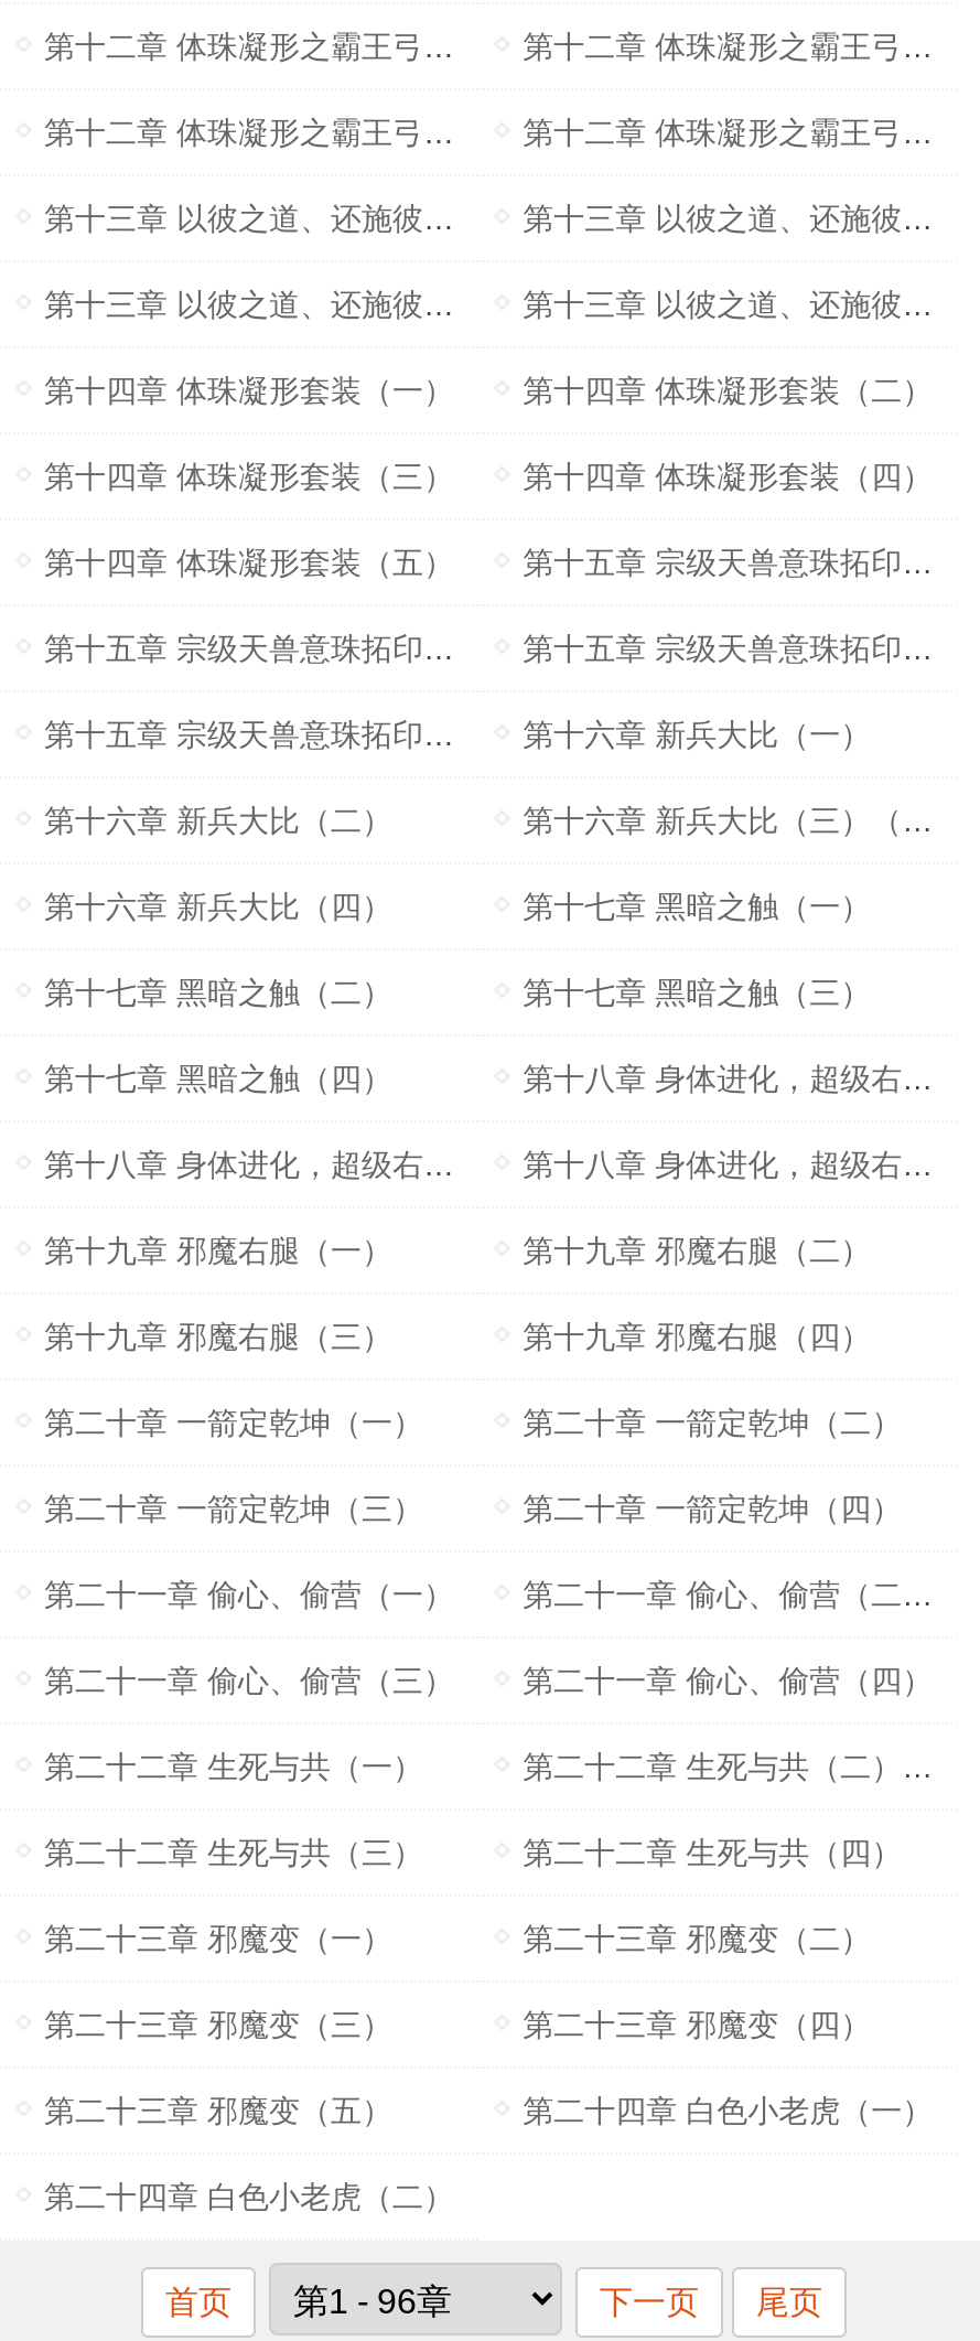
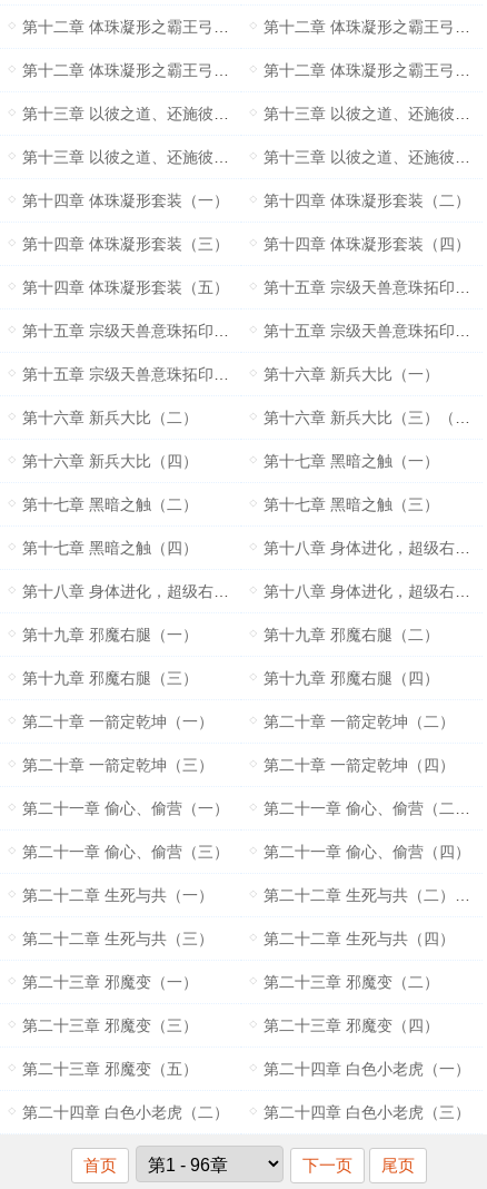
none -> [264,1104,470,1122] 第二十四章 白色小老虎（三）

